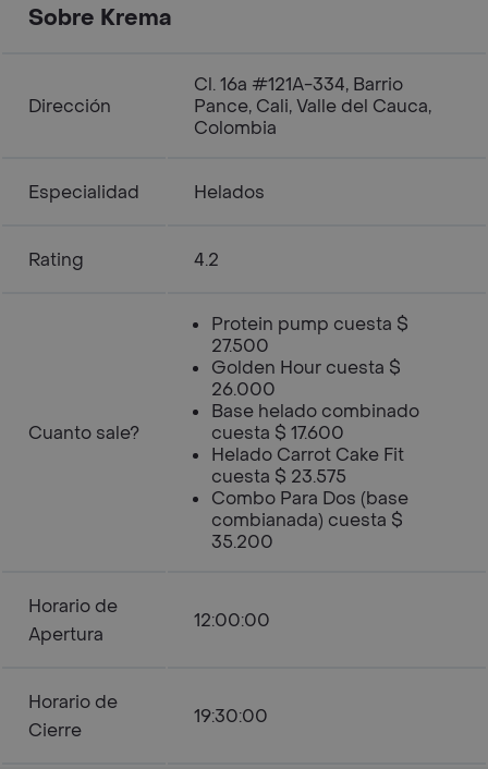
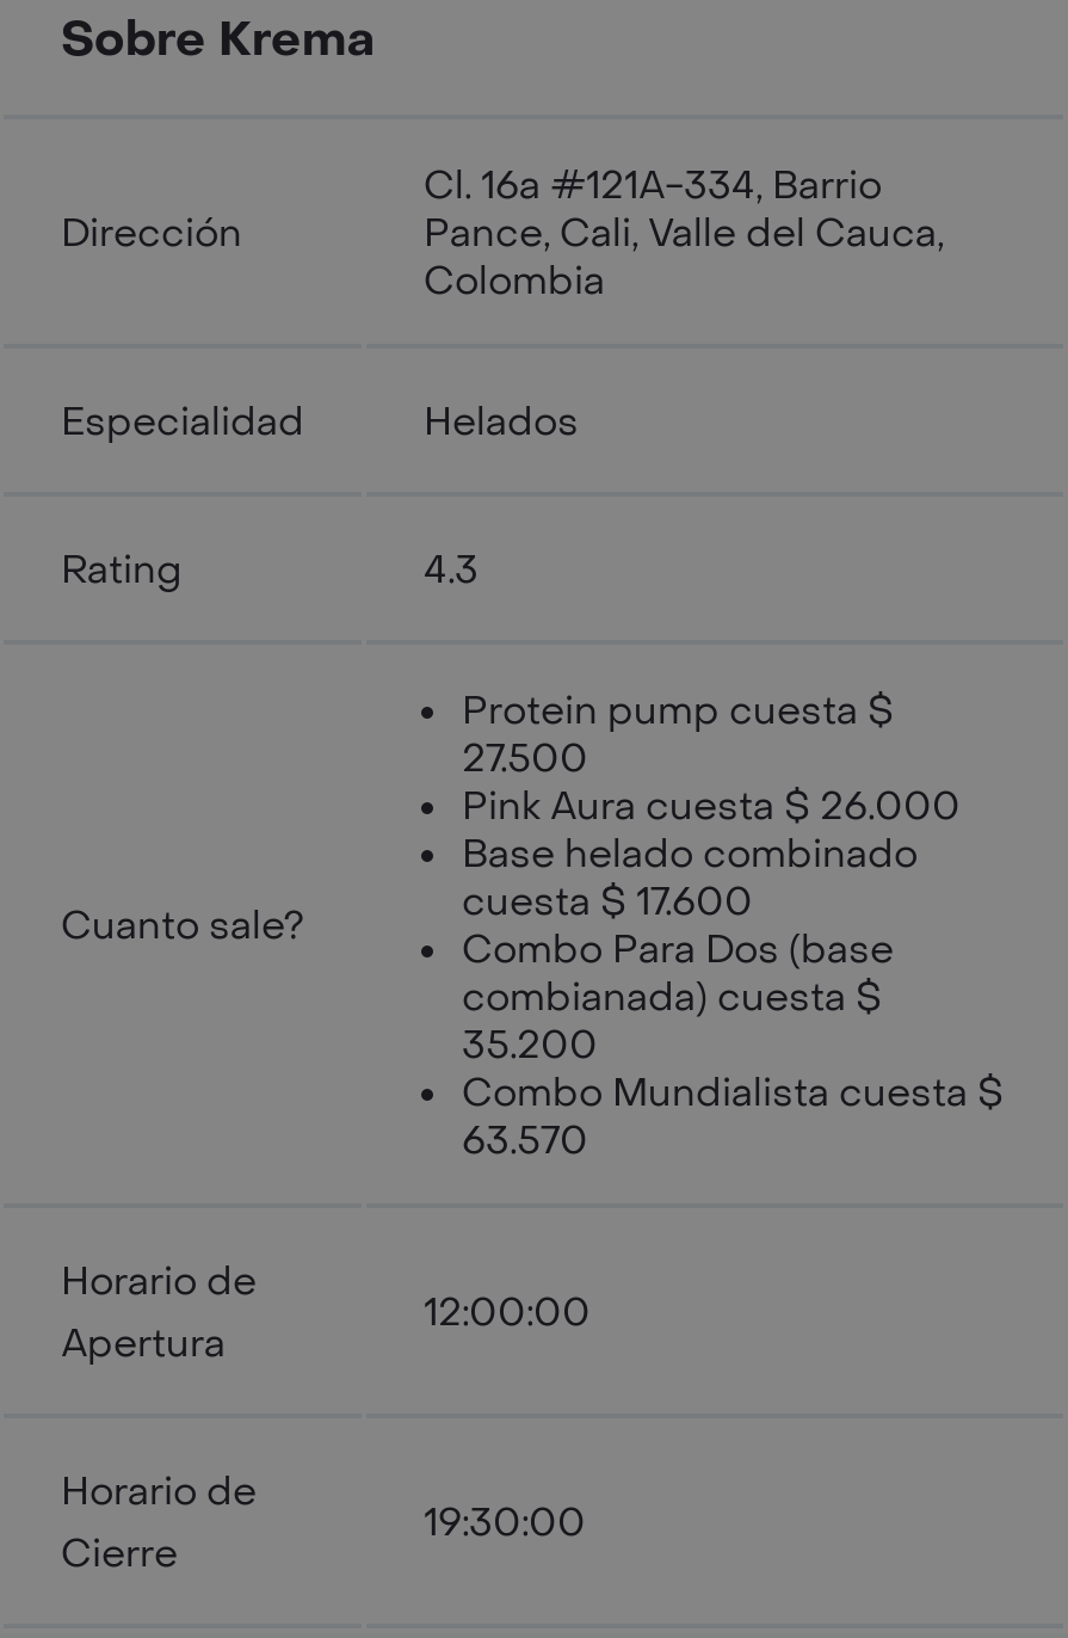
[194,248,219,271] 4.2 -> [424,544,479,595] 4.3
[211,356,401,401] Golden Hour cuesta $ | 26.000 -> [462,781,961,831] Pink Aura cuesta $ 26.000
[211,443,404,488] Helado Carrot Cake Fit | cuesta $ 23.575 -> none
moved [211,487,408,553] -> [462,924,894,1070]: Combo Para Dos (base | combianada) cuesta $ | 35.200
none -> [462,1067,1004,1165] Combo Mundialista cuesta $ | 63.570

